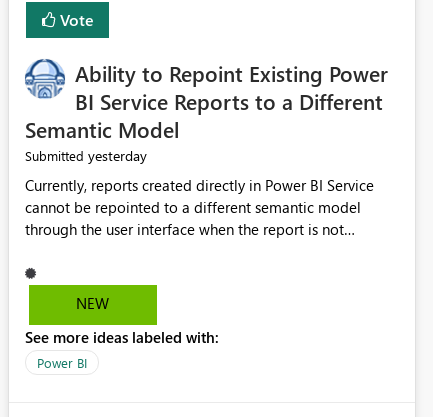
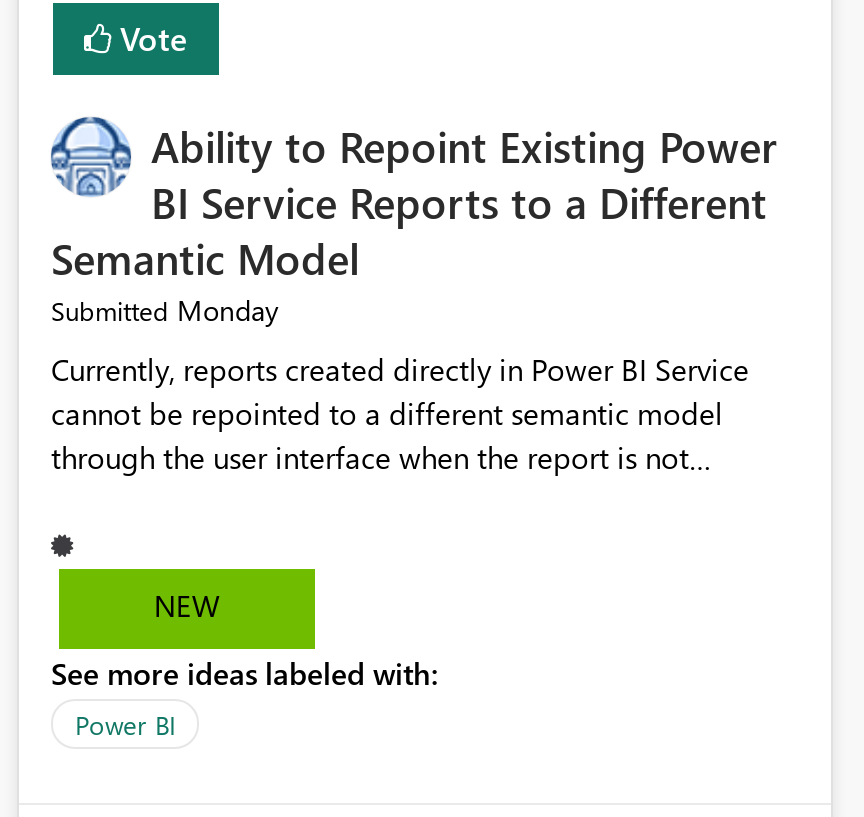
[25,146,147,165] Submitted yesterday -> [51,292,279,330] Submitted Monday

